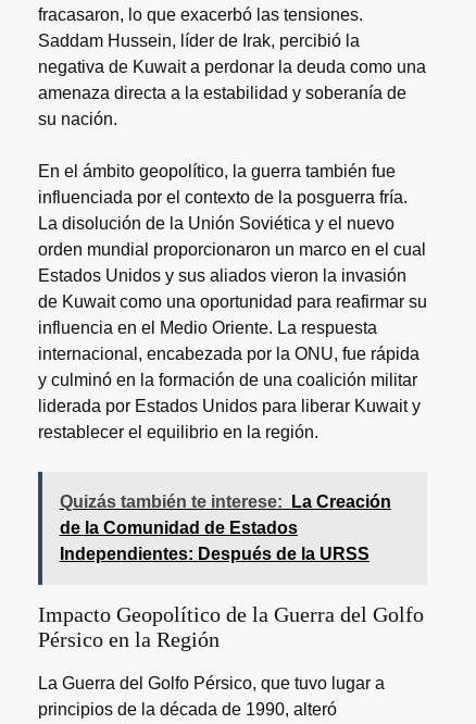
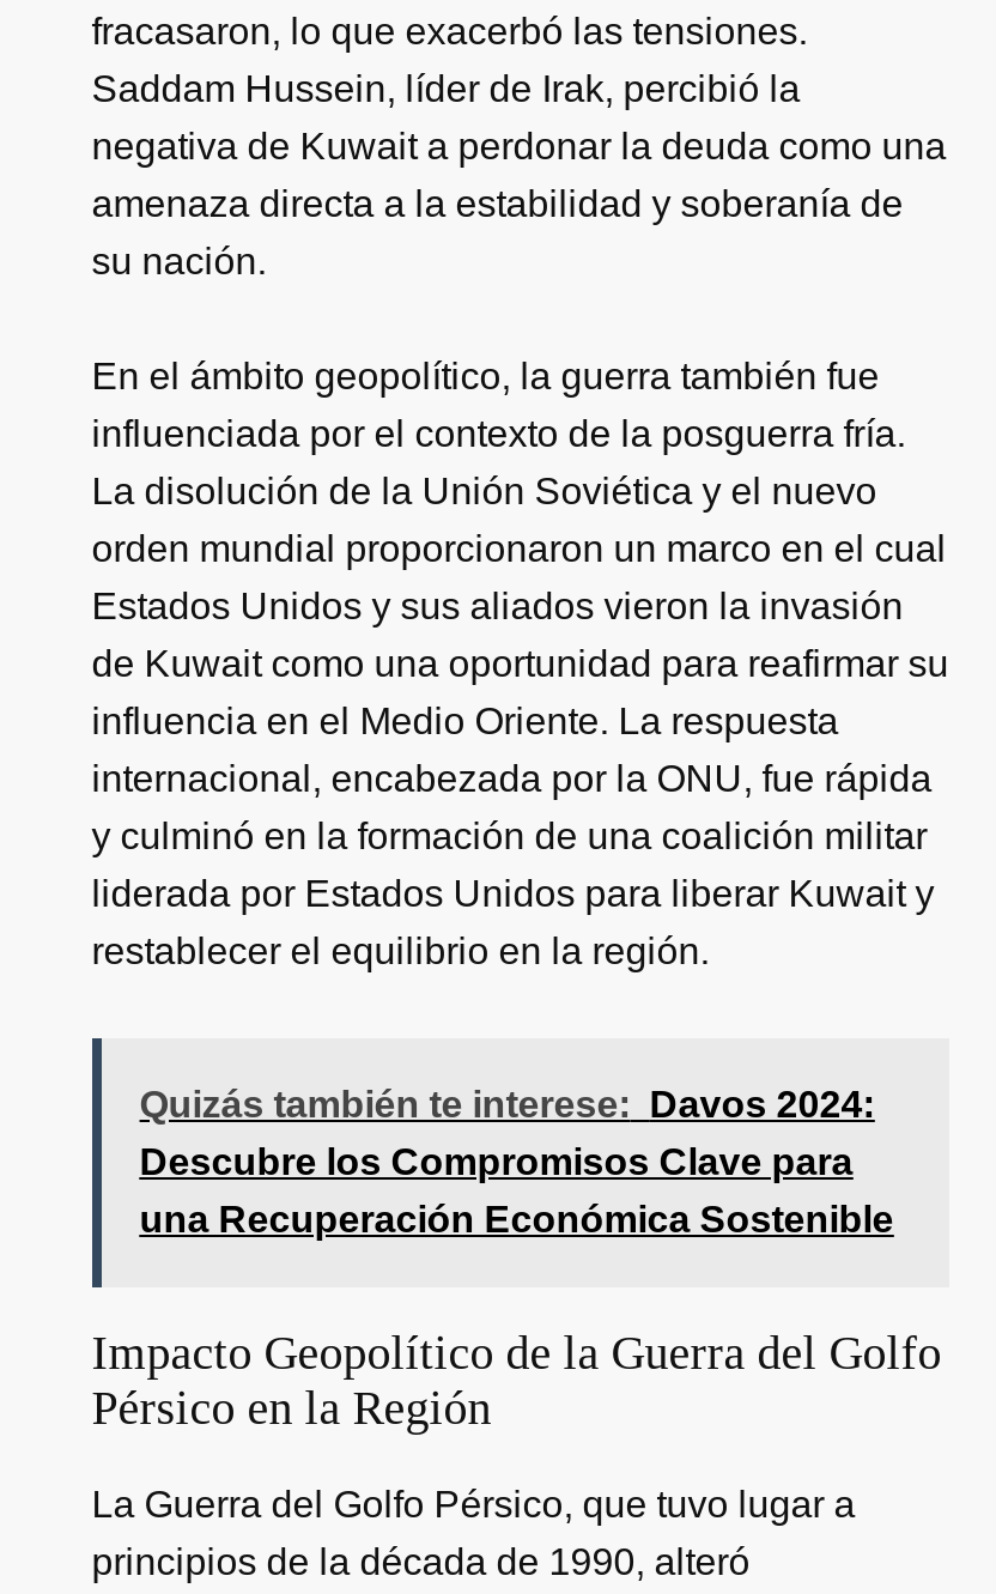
[60,492,391,563] Quizás también te interese: La Creación | de la Comunidad de Estados | Independientes: Después de la URSS -> [140,1083,894,1239] Quizás también te interese: Davos 2024: | Descubre los Compromisos Clave para | una Recuperación Económica Sostenible

